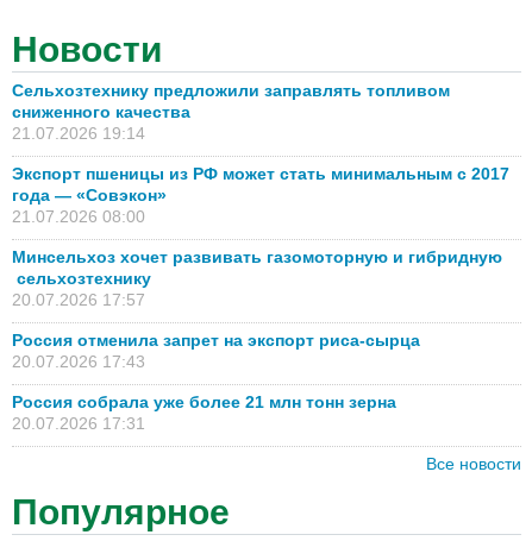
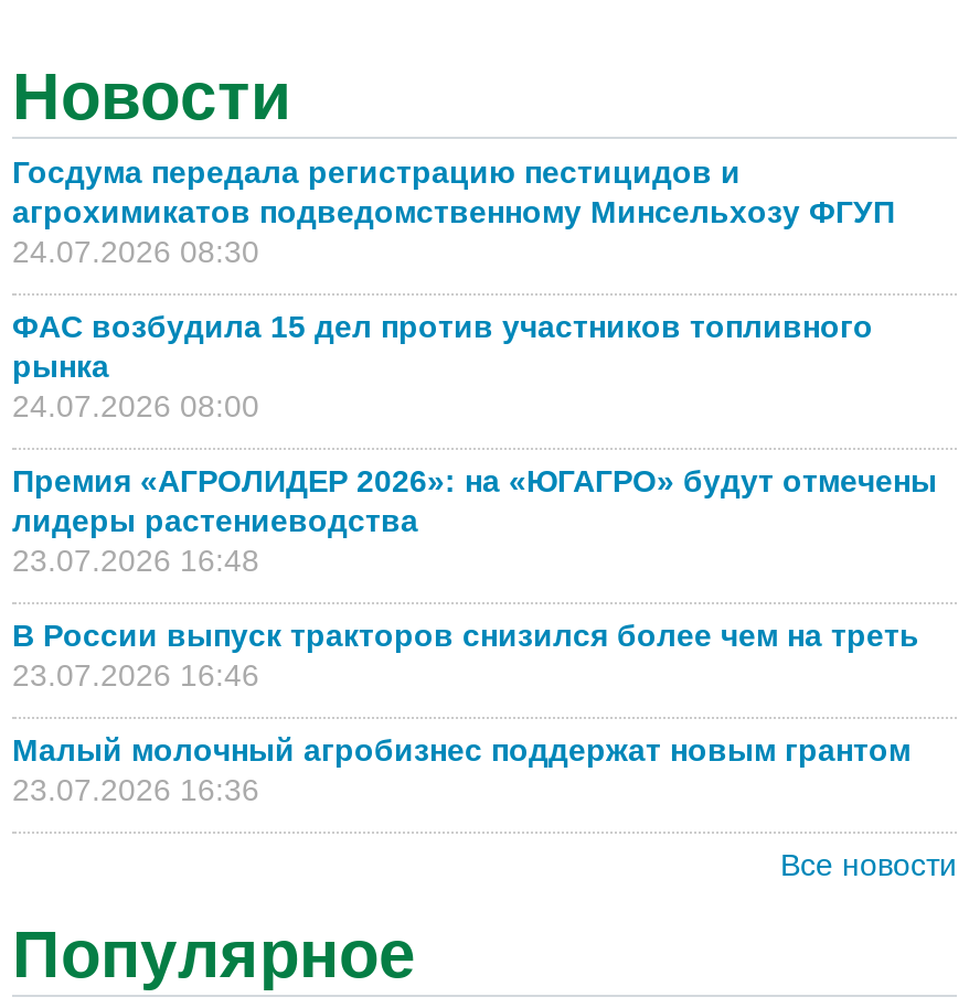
[12,81,450,143] Сельхозтехнику предложили заправлять топливом | сниженного качества | 21.07.2026 19:14 -> [12,155,895,269] Госдума передала регистрацию пестицидов и | агрохимикатов подведомственному Минсельхозу ФГУП | 24.07.2026 08:30
[12,164,509,226] Экспорт пшеницы из РФ может стать минимальным с 2017 | года — «Совэкон» | 21.07.2026 08:00 -> [12,309,873,424] ФАС возбудила 15 дел против участников топливного | рынка | 24.07.2026 08:00
[12,247,502,309] Минсельхоз хочет развивать газомоторную и гибридную | сельхозтехнику | 20.07.2026 17:57 -> [12,463,937,578] Премия «АГРОЛИДЕР 2026»: на «ЮГАГРО» будут отмечены | лидеры растениеводства | 23.07.2026 16:48
[12,331,425,371] Россия отменила запрет на экспорт риса-сырца | 20.07.2026 17:43 -> [12,618,928,693] В России выпуск тракторов снизился более чем на треть | 23.07.2026 16:46
[12,392,396,433] Россия собрала уже более 21 млн тонн зерна | 20.07.2026 17:31 -> [12,733,919,808] Малый молочный агробизнес поддержат новым грантом | 23.07.2026 16:36

